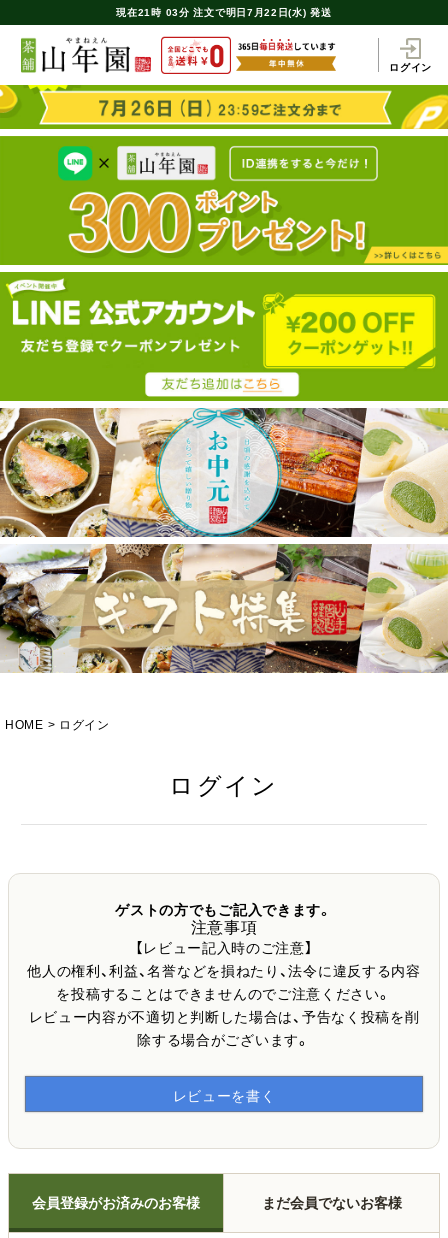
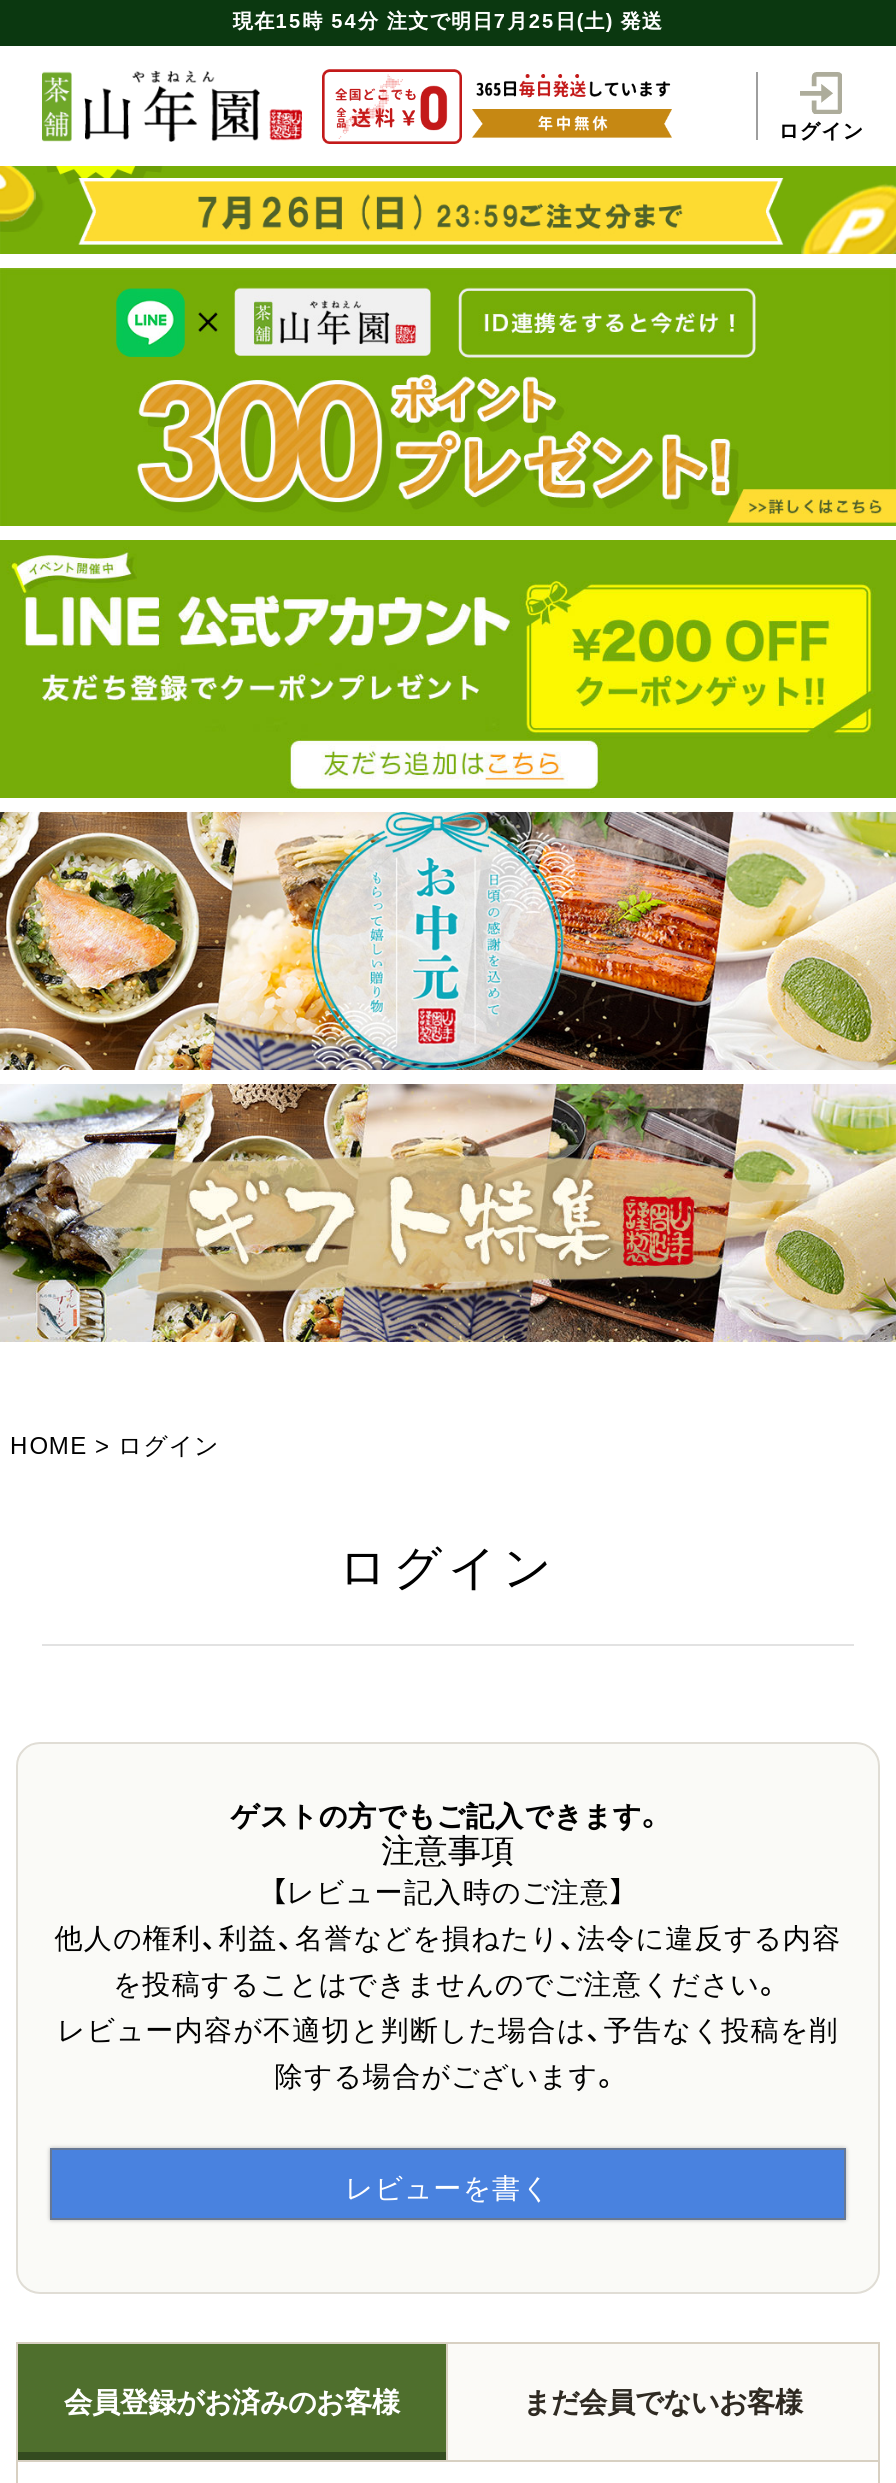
[116,6,332,17] 現在21時 03分注文で明日7月22日(水) 発送 -> [233,9,663,31] 現在15時 54分注文で明日7月25日(土) 発送

